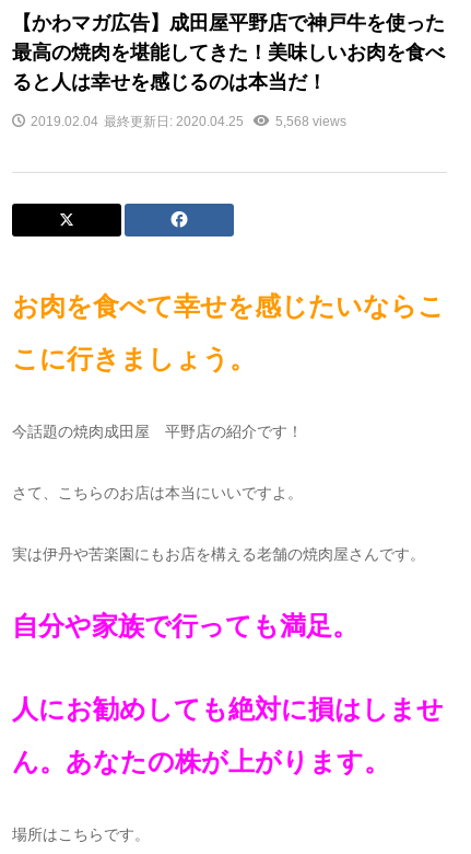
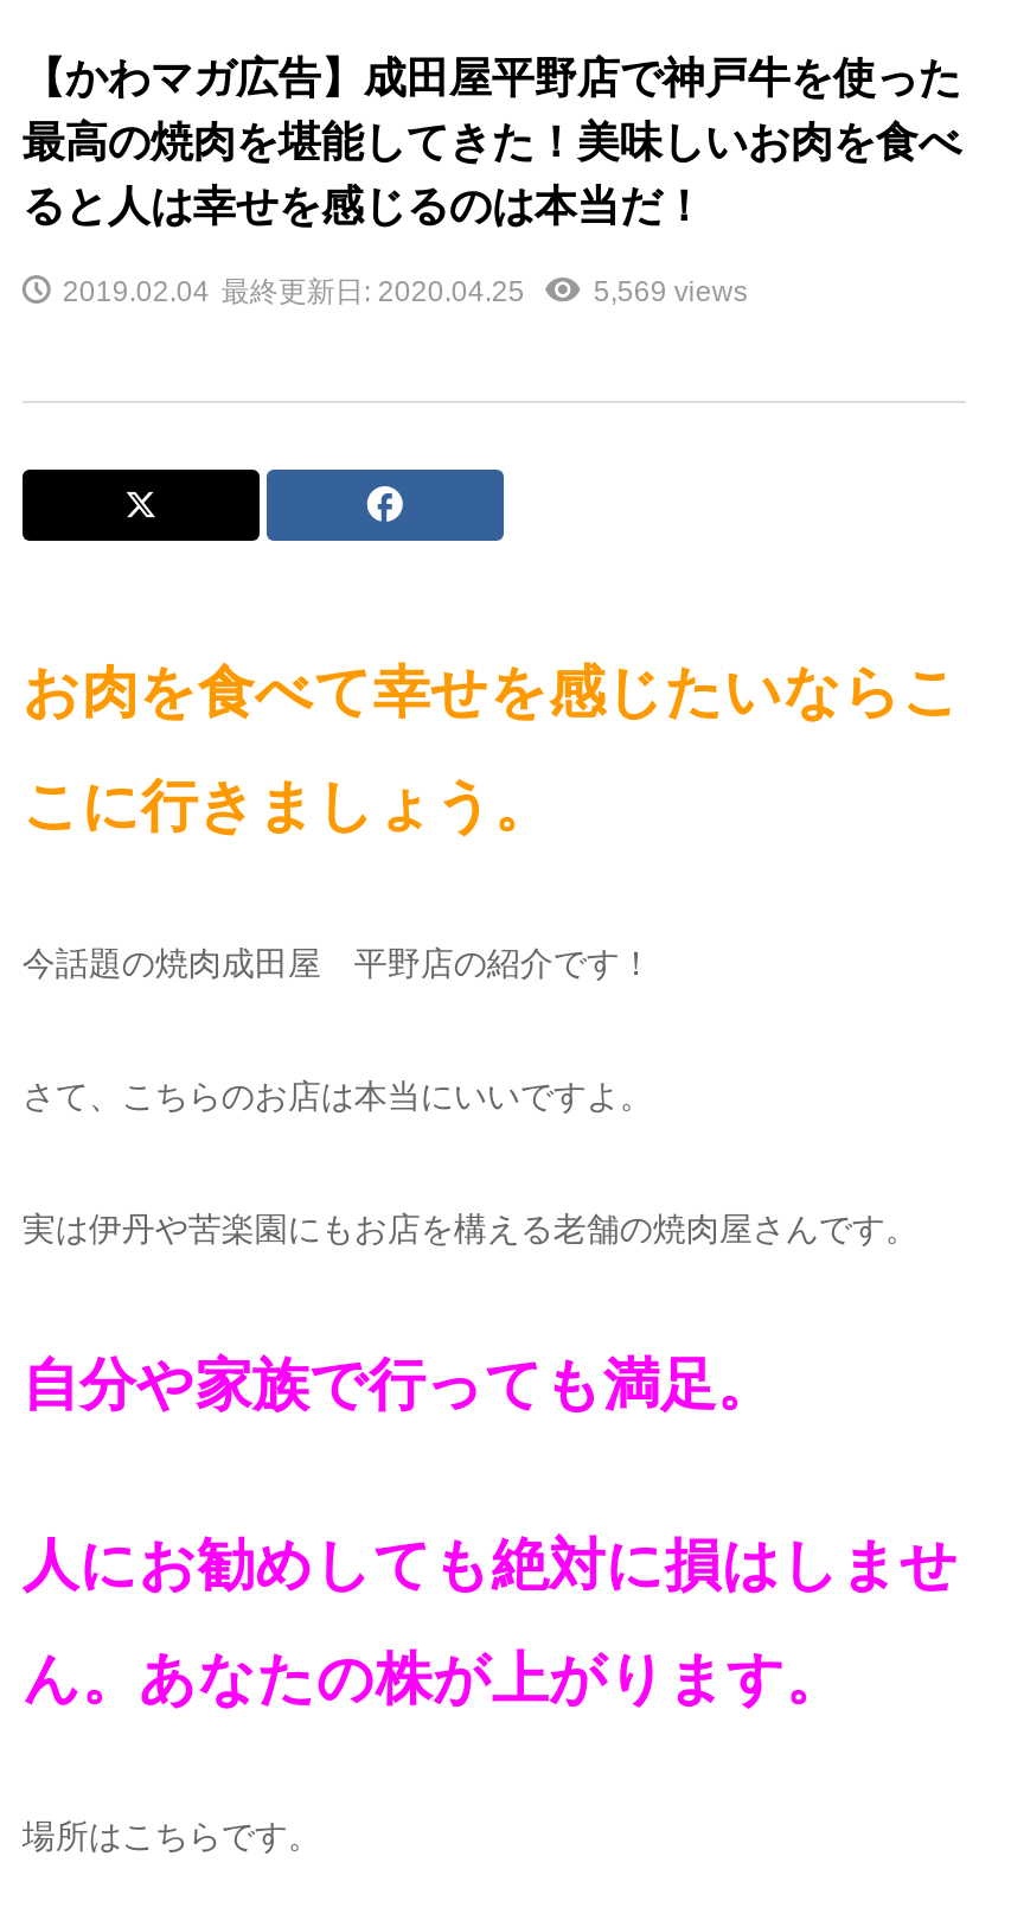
[275,113,346,129] 5,568 views -> [594,274,748,307] 5,569 views

